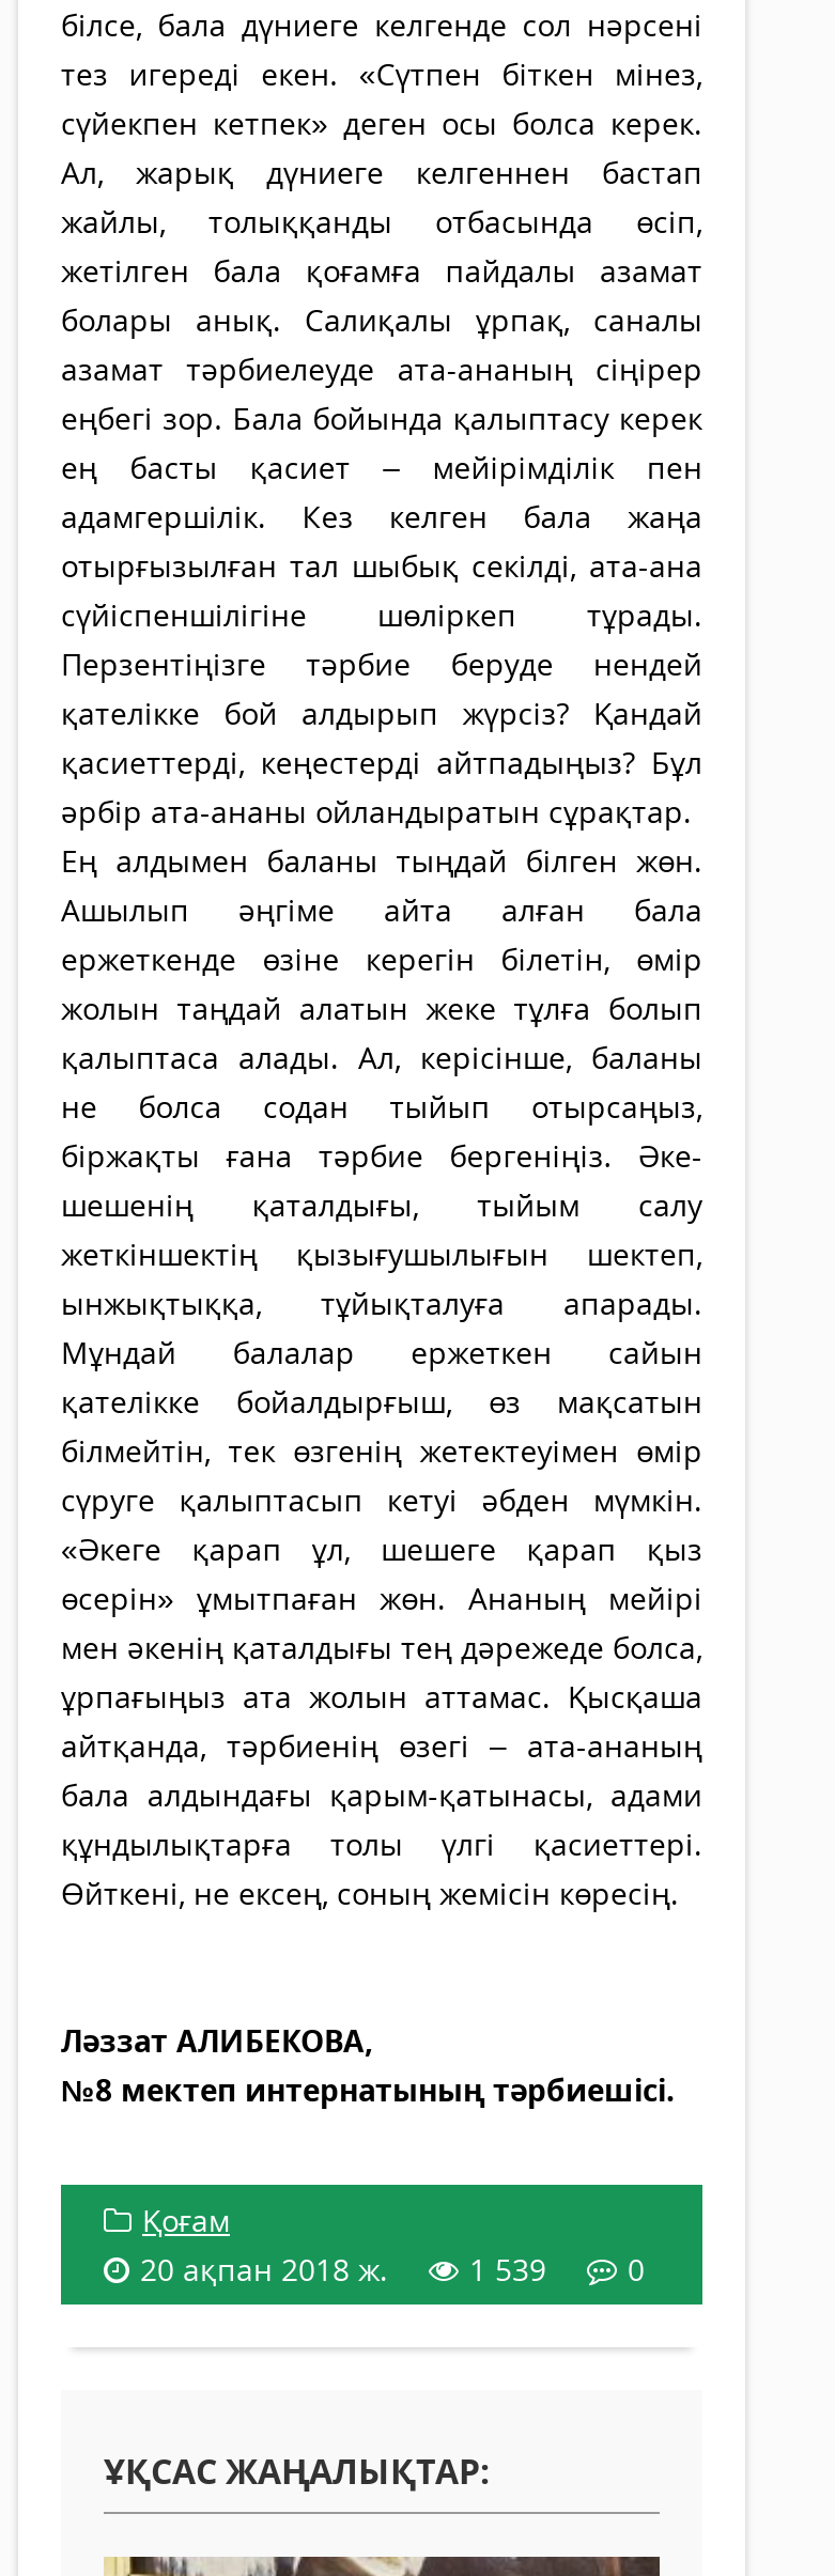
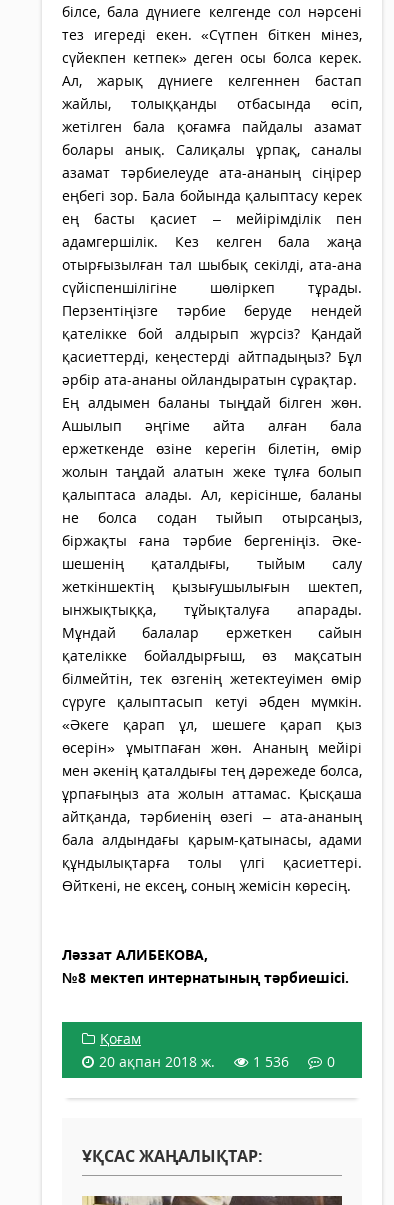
[140,2250,645,2290] 20 ақпан 2018 ж. 1 539 0 -> [99,1052,335,1071] 20 ақпан 2018 ж. 1 536 0

